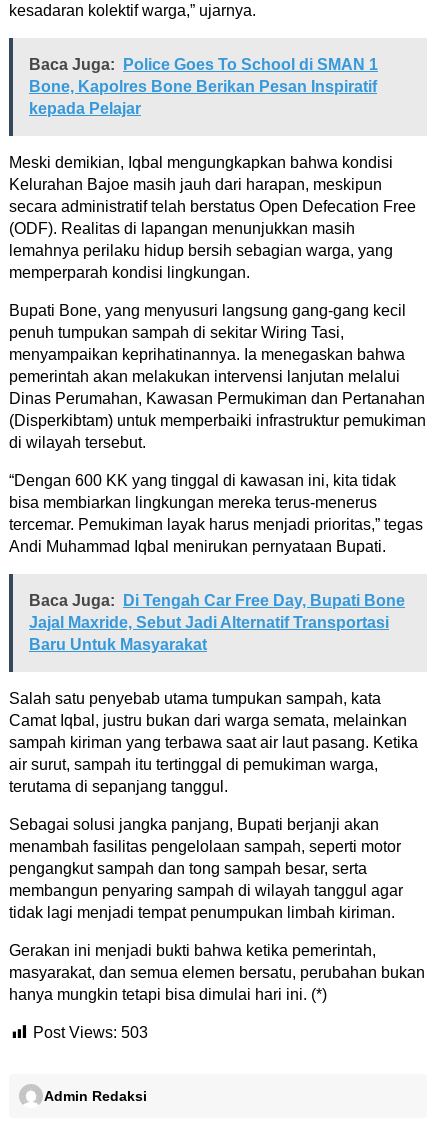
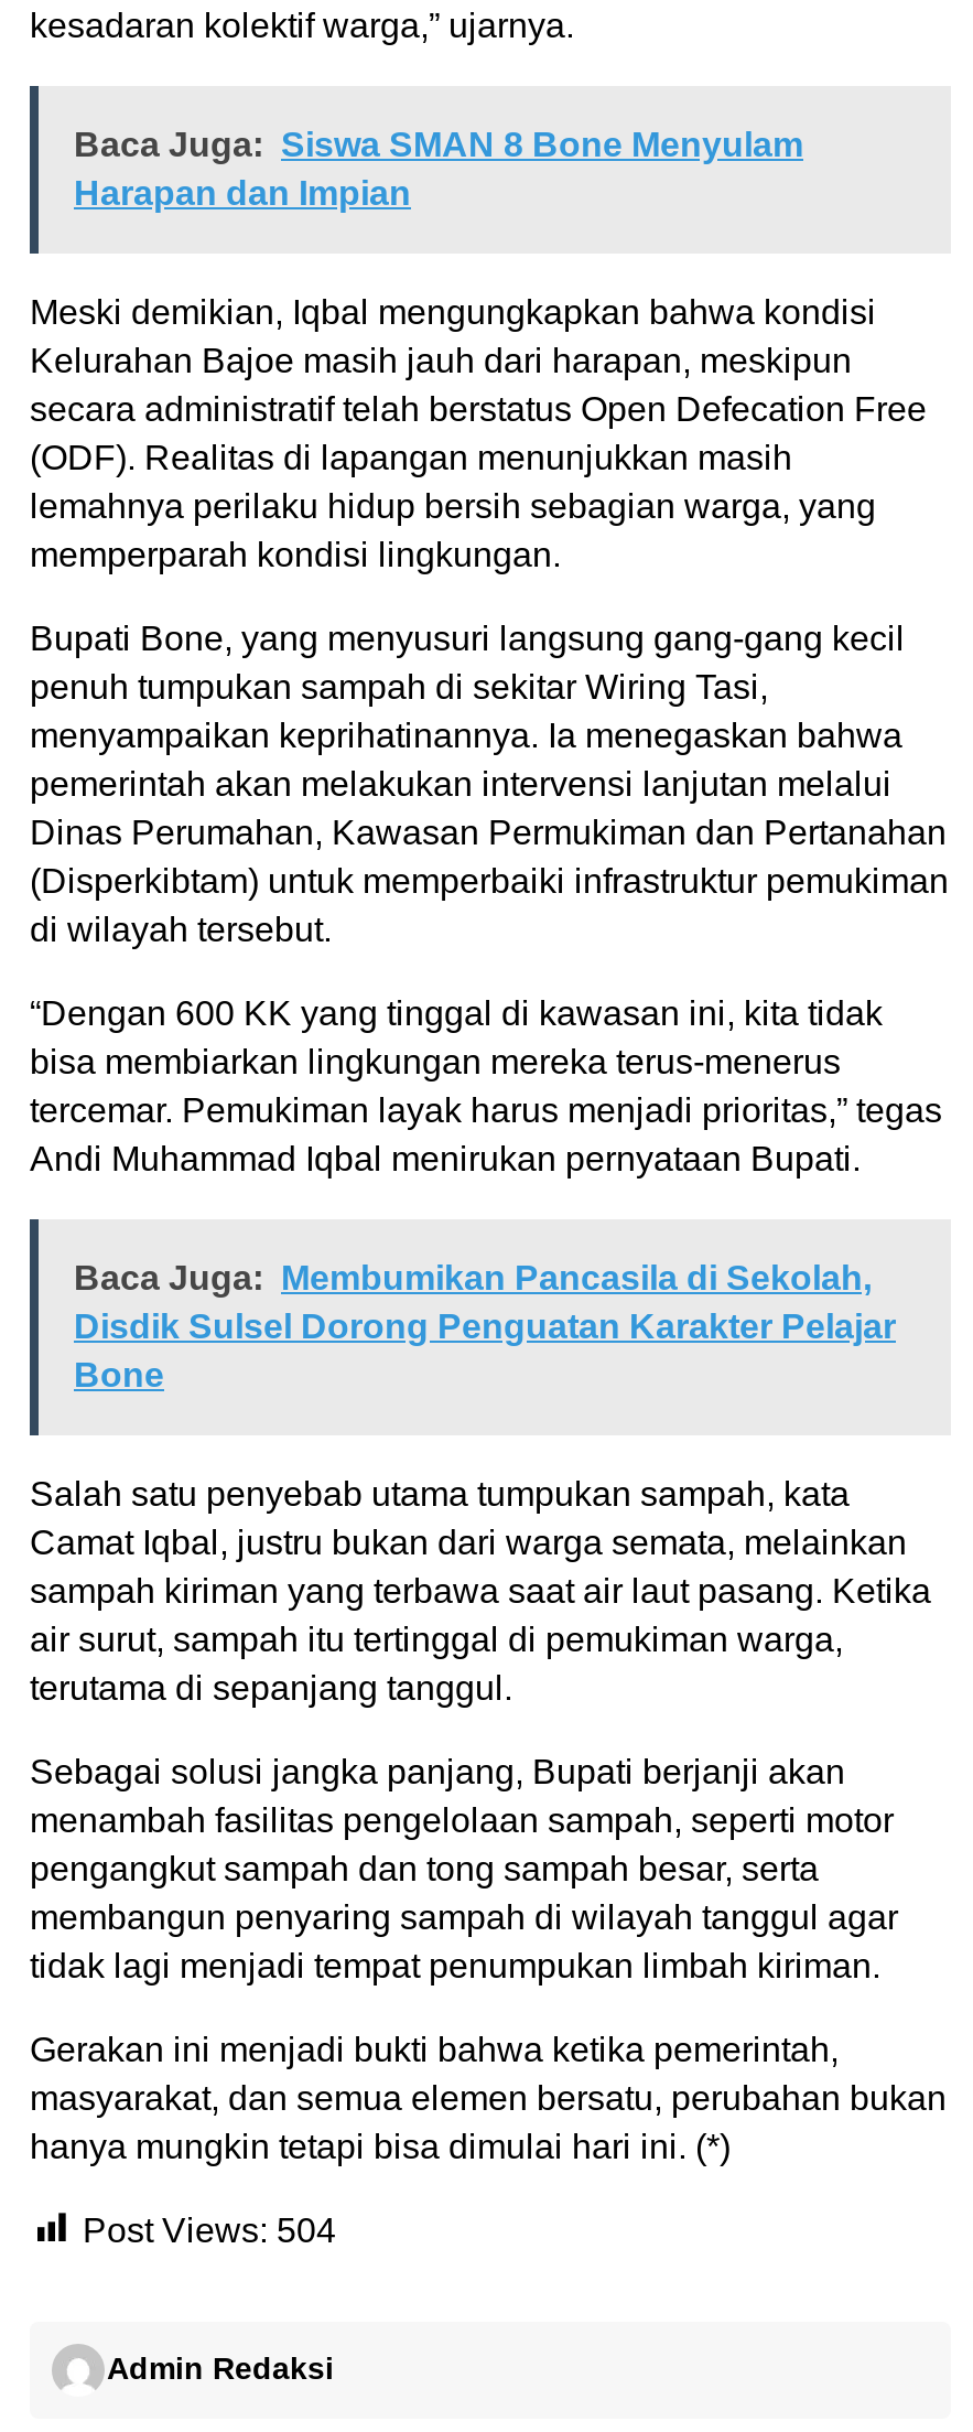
[29,56,378,117] Baca Juga: Police Goes To School di SMAN 1 | Bone, Kapolres Bone Berikan Pesan Inspiratif | kepada Pelajar -> [74,125,803,211] Baca Juga: Siswa SMAN 8 Bone Menyulam | Harapan dan Impian
[29,592,405,653] Baca Juga: Di Tengah Car Free Day, Bupati Bone | Jajal Maxride, Sebut Jadi Alternatif Transportasi | Baru Untuk Masyarakat -> [74,1258,896,1392] Baca Juga: Membumikan Pancasila di Sekolah, | Disdik Sulsel Dorong Penguatan Karakter Pelajar | Bone
[33,1024,148,1041] Post Views: 503 -> [83,2210,336,2248] Post Views: 504

